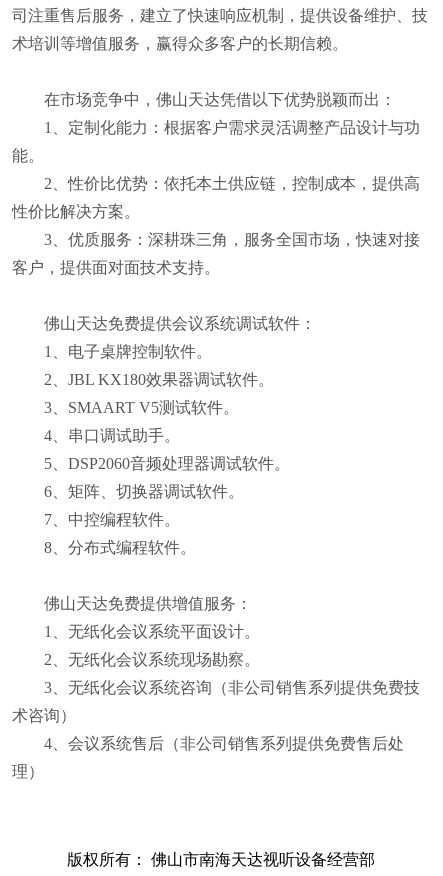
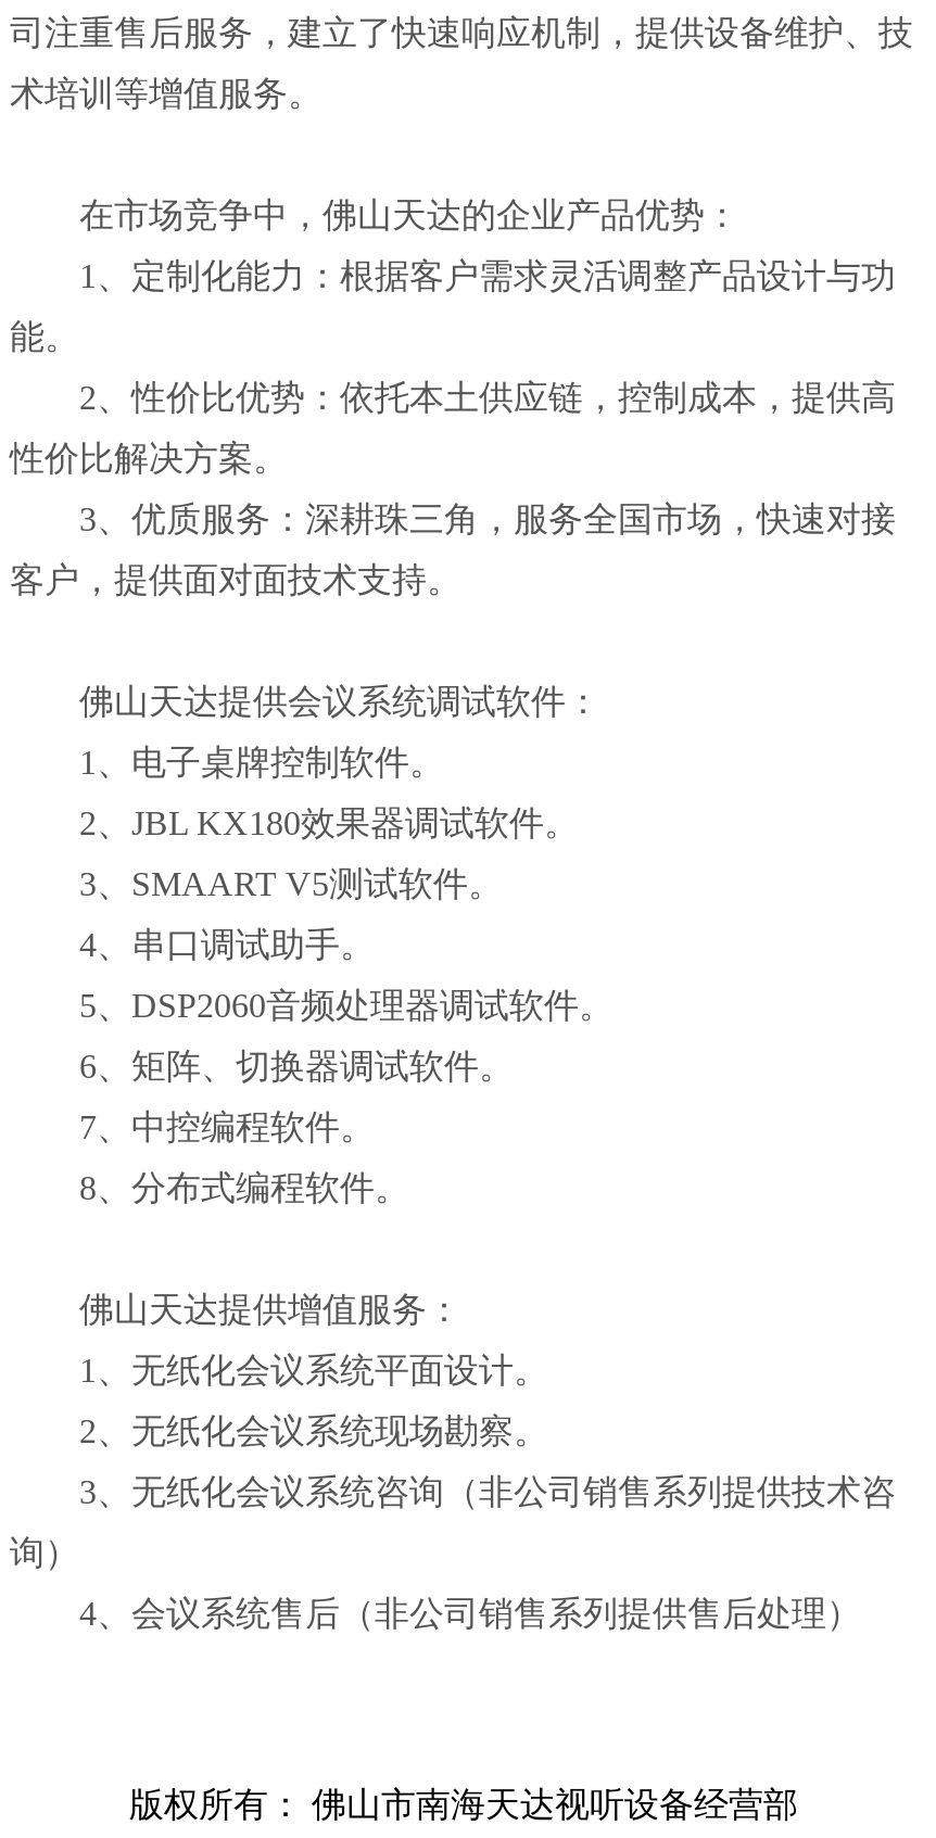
[12,35,356,52] 术培训等增值服务，赢得众多客户的长期信赖。 -> [10,76,340,112] 术培训等增值服务。
[44,91,404,108] 在市场竞争中，佛山天达凭借以下优势脱颖而出： -> [79,197,757,234] 在市场竞争中，佛山天达的企业产品优势：
[44,315,316,332] 佛山天达免费提供会议系统调试软件： -> [79,684,600,720] 佛山天达提供会议系统调试软件：
[44,595,252,612] 佛山天达免费提供增值服务： -> [79,1291,461,1328] 佛山天达提供增值服务：
[12,679,420,780] 3、无纸化会议系统咨询（非公司销售系列提供免费技 | 术咨询） | 4、会议系统售后（非公司销售系列提供免费售后处 | 理） -> [10,1474,896,1632] 3、无纸化会议系统咨询（非公司销售系列提供技术咨 | 询） | 4、会议系统售后（非公司销售系列提供售后处理）

